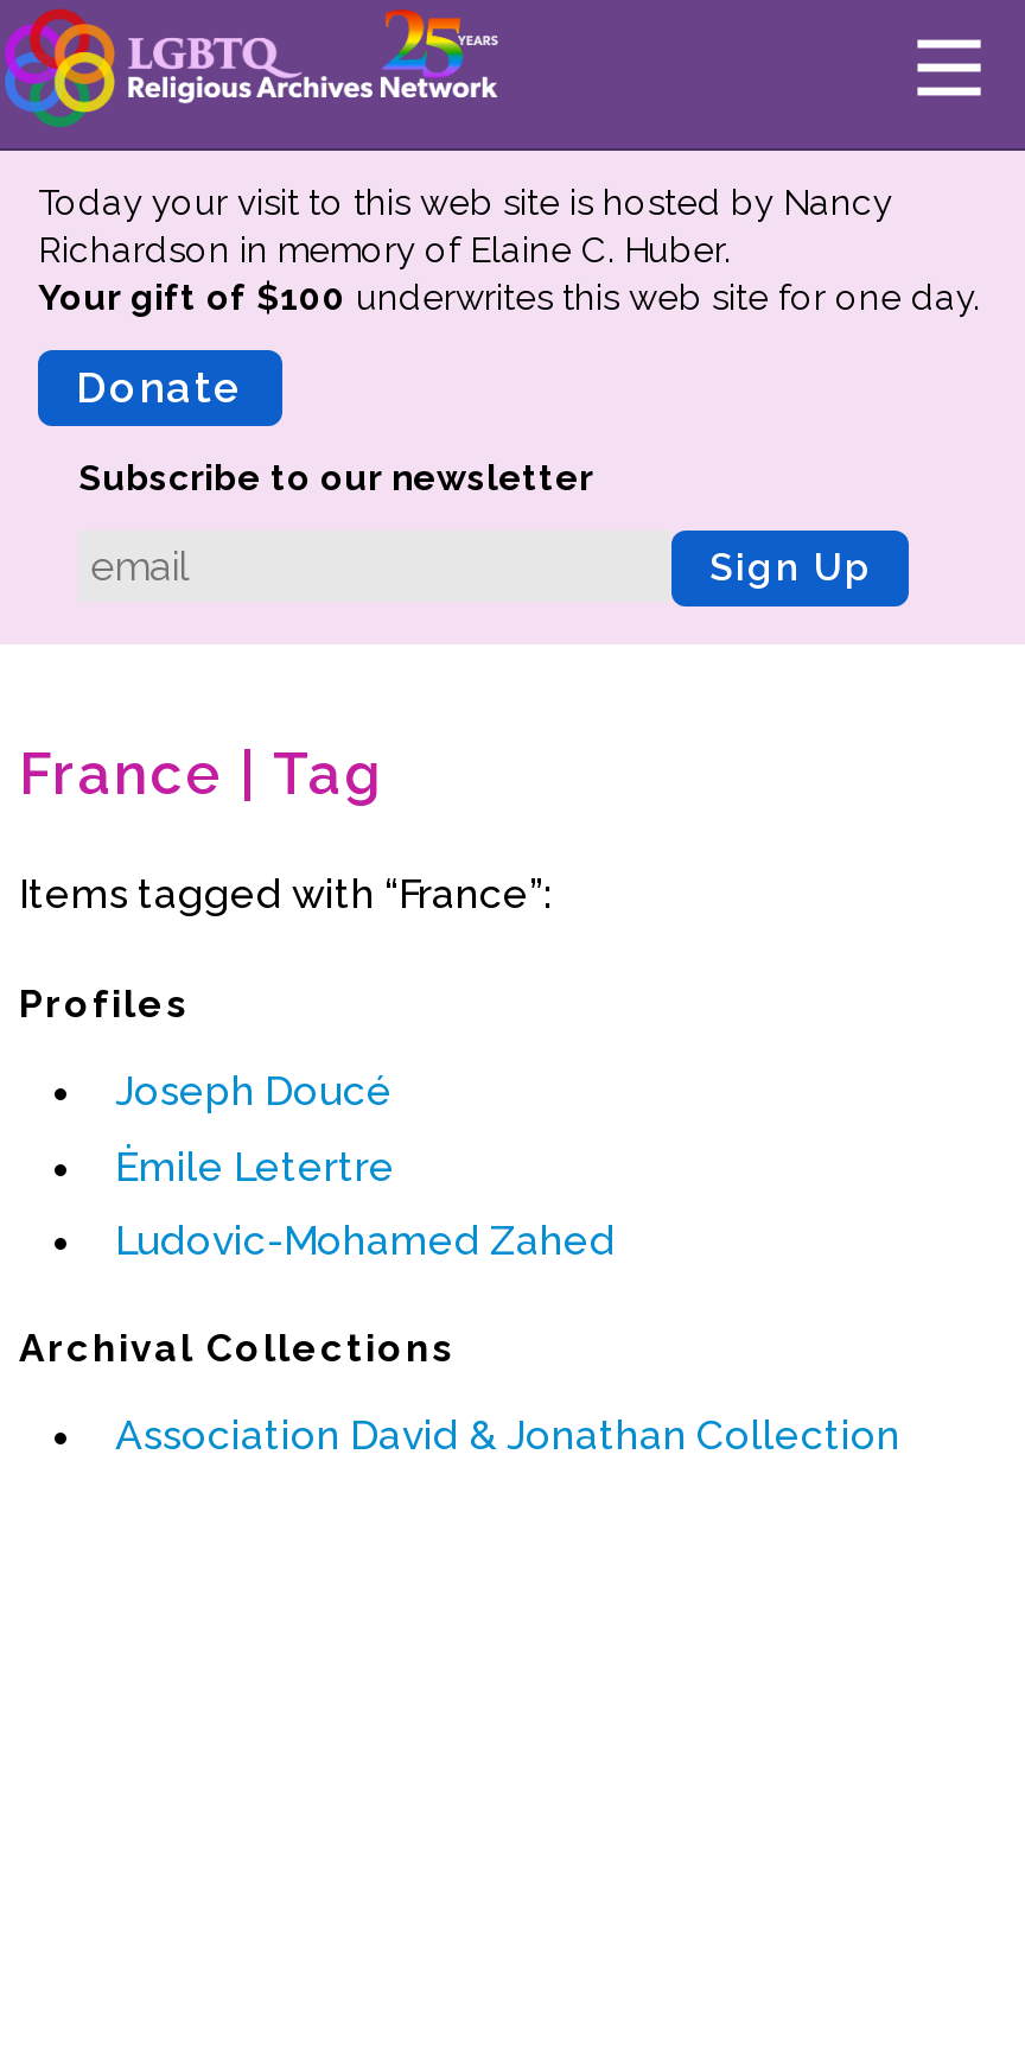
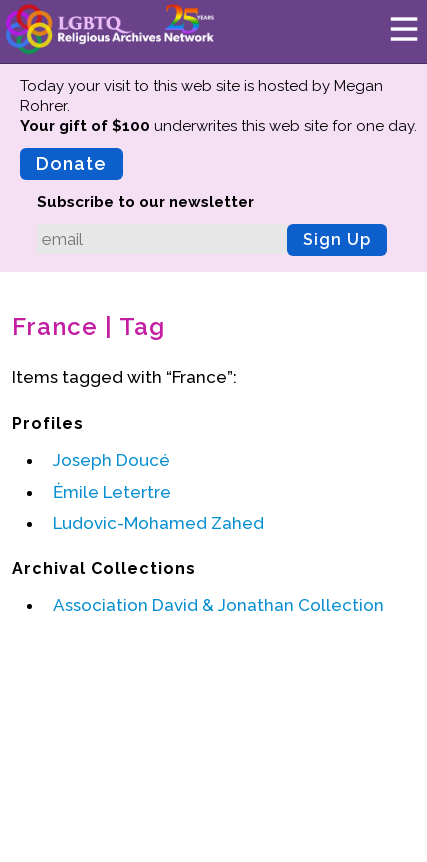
[38,182,892,272] Today your visit to this web site is hosted by Nancy | Richardson in memory of Elaine C. Huber. -> [20,77,383,115] Today your visit to this web site is hosted by Megan | Rohrer.

